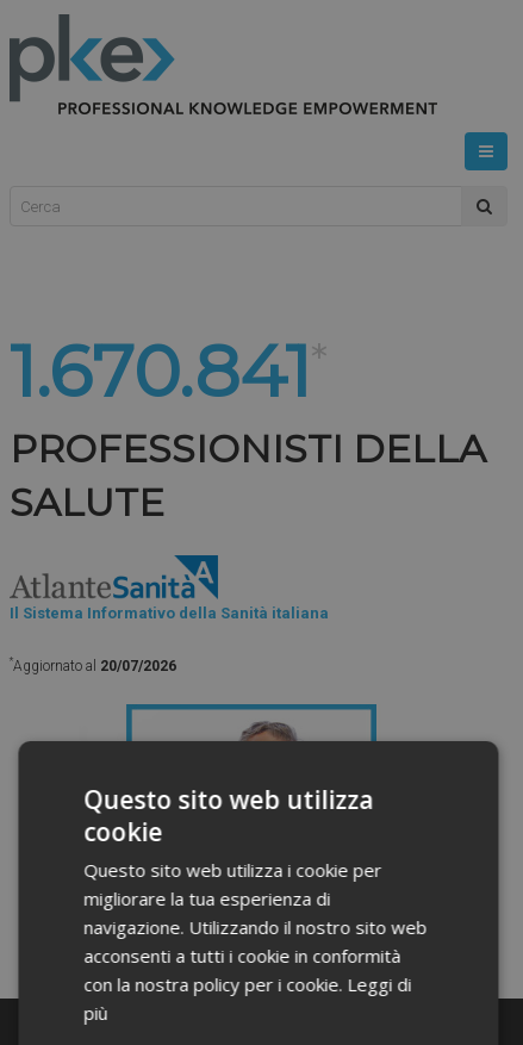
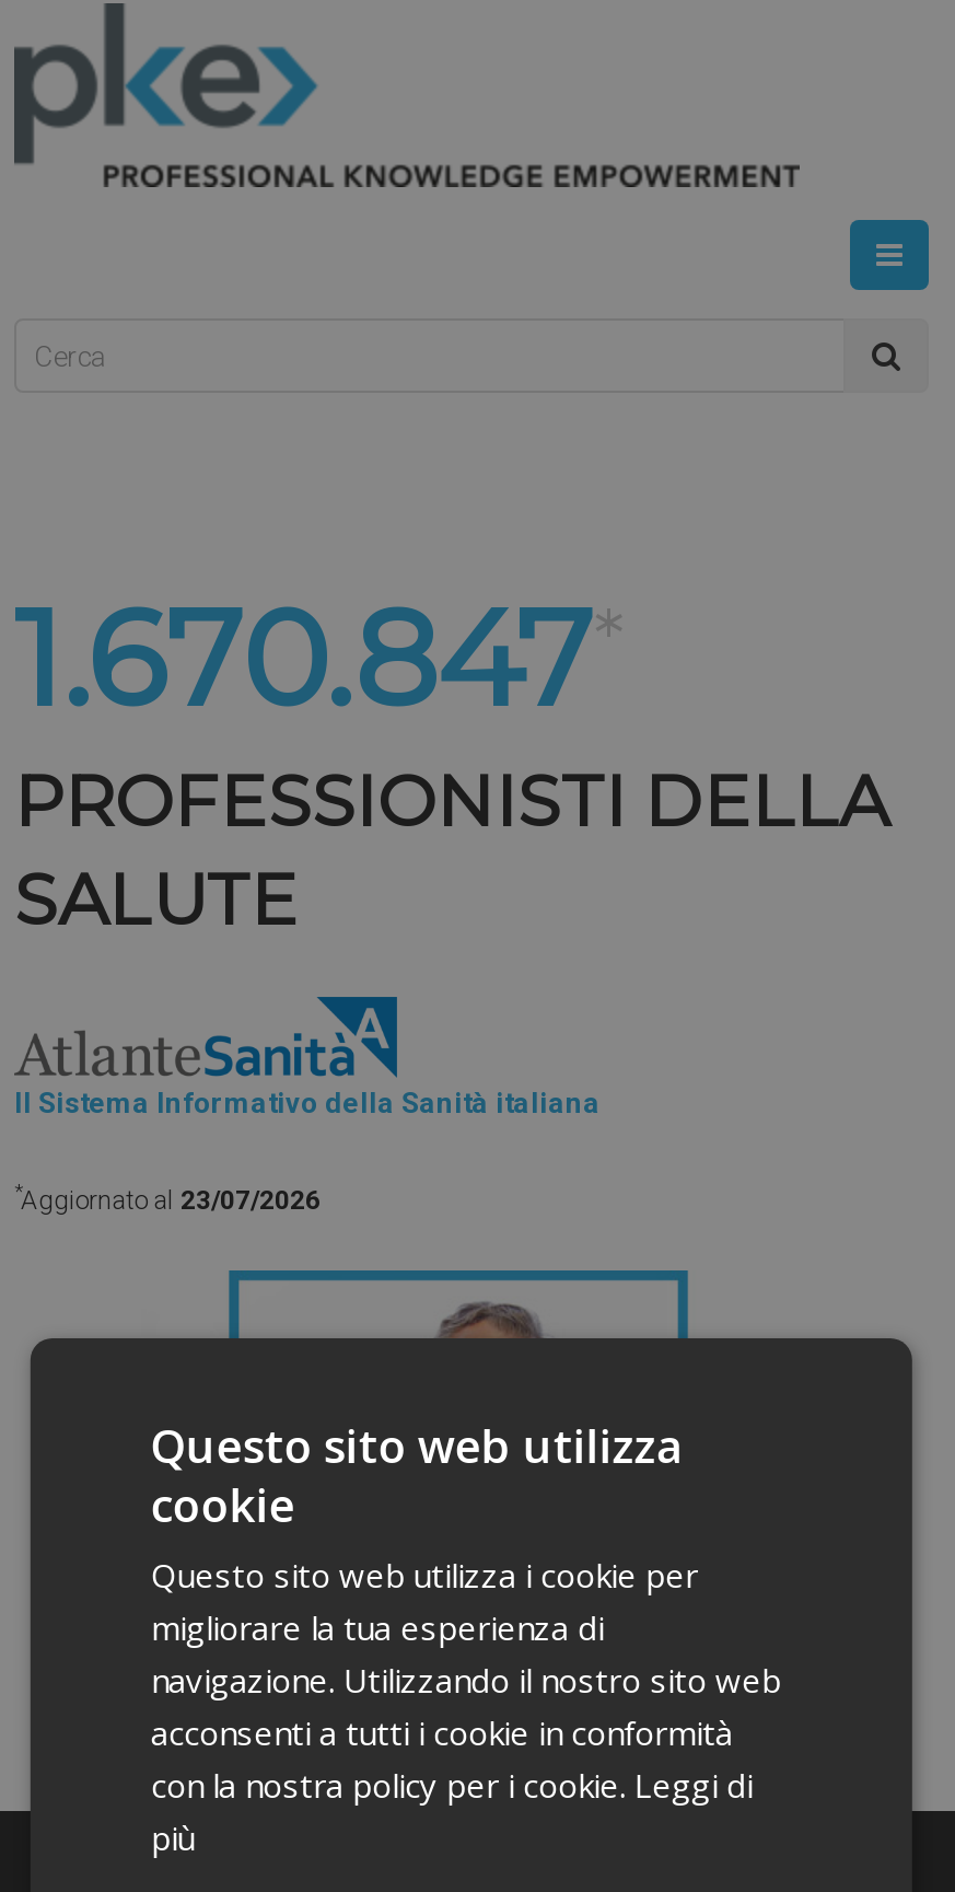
[10,328,328,415] 1.670.841* -> [14,579,625,739] 1.670.847*
[10,656,176,674] *Aggiornato al 20/07/2026 -> [14,1181,321,1215] *Aggiornato al 23/07/2026

